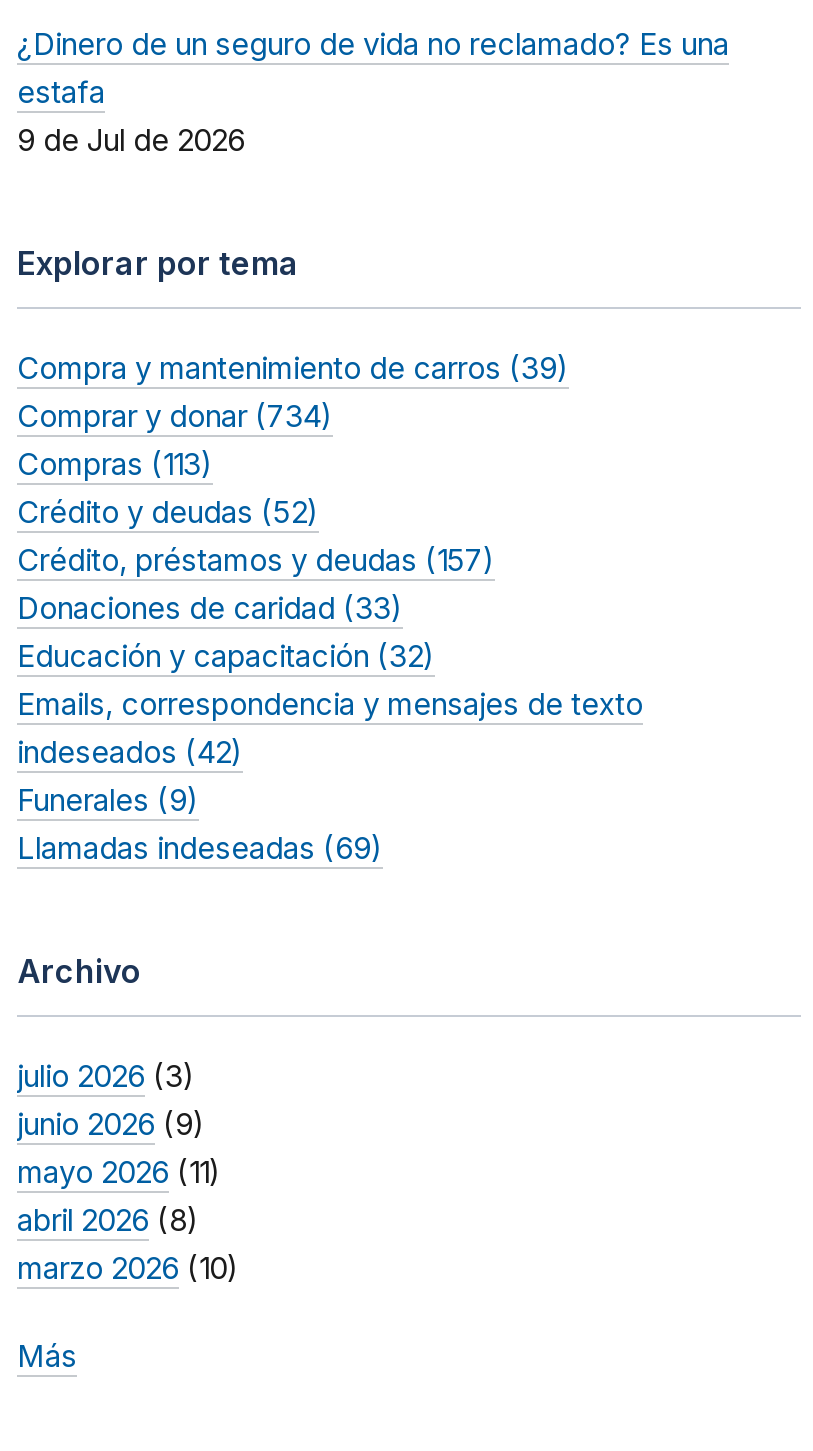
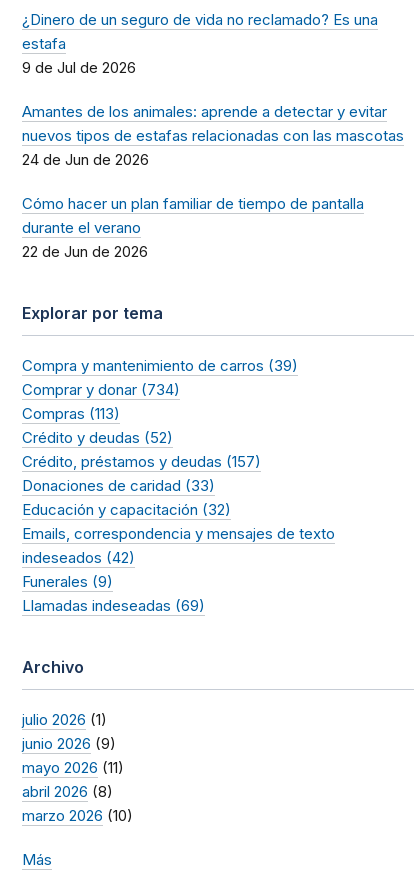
none -> [22,102,404,261] Amantes de los animales: aprende a detectar y evitar | nuevos tipos de estafas relacionadas con las mascotas | 24 de Jun de 2026 | Cómo hacer un plan familiar de tiempo de pantalla | durante el verano | 22 de Jun de 2026
[17,1057,195,1095] julio 2026 (3) -> [22,710,107,729] julio 2026 (1)

